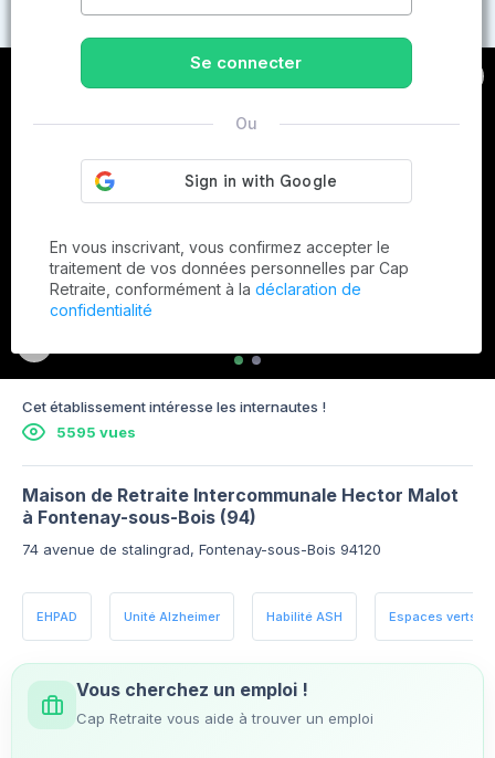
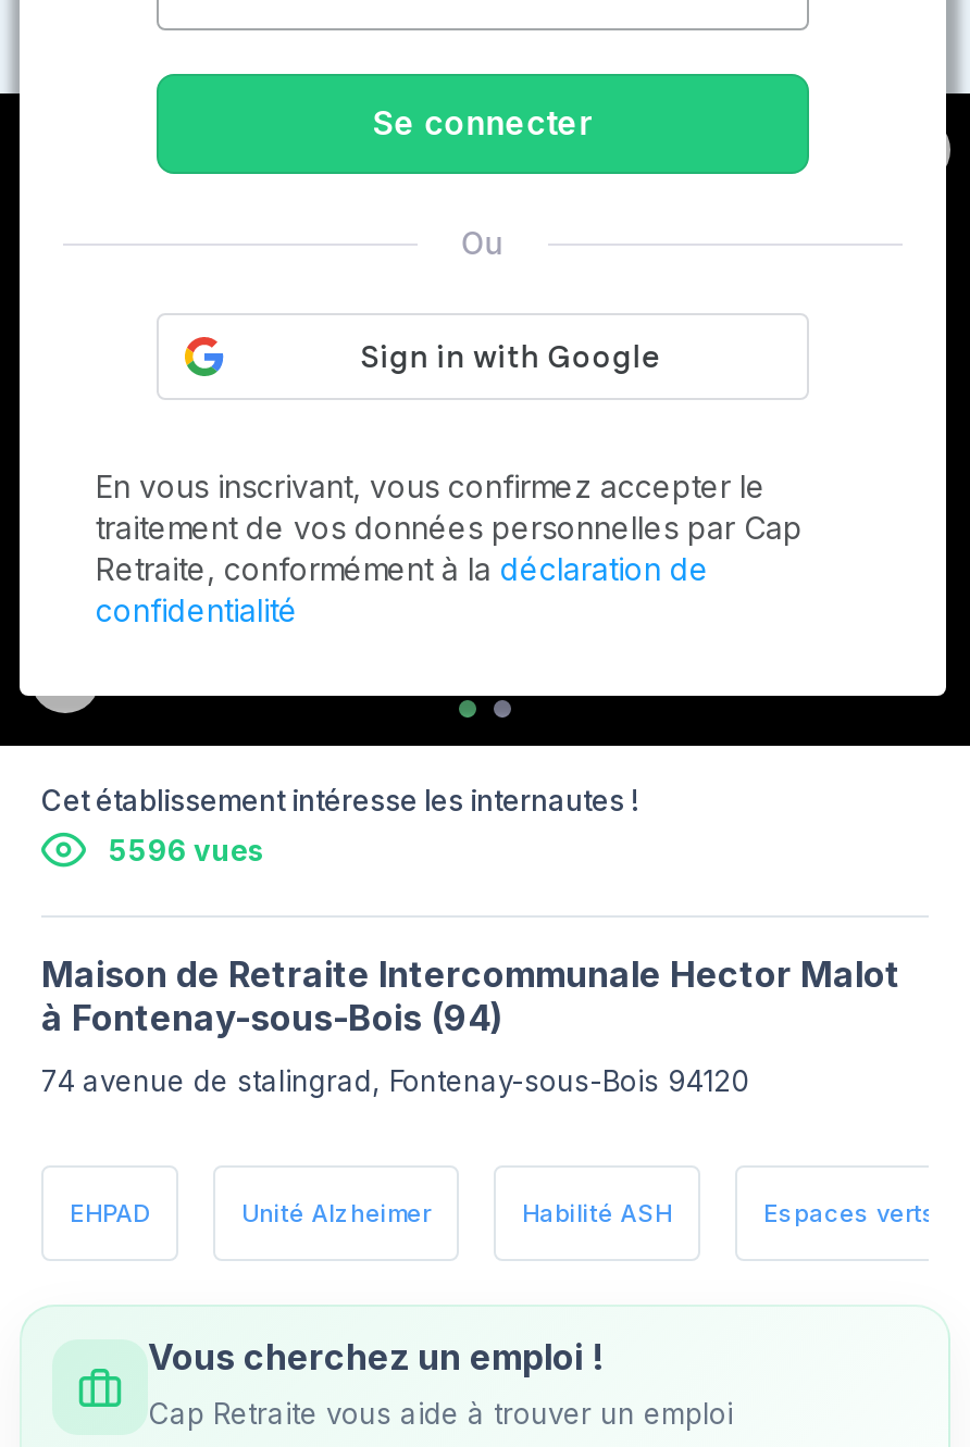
[56,423,136,440] 5595 vues -> [109,832,265,867] 5596 vues

